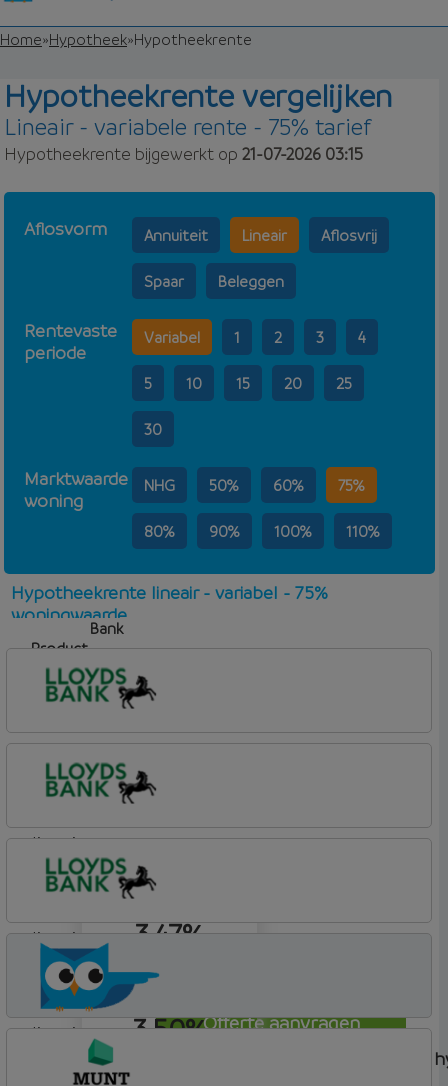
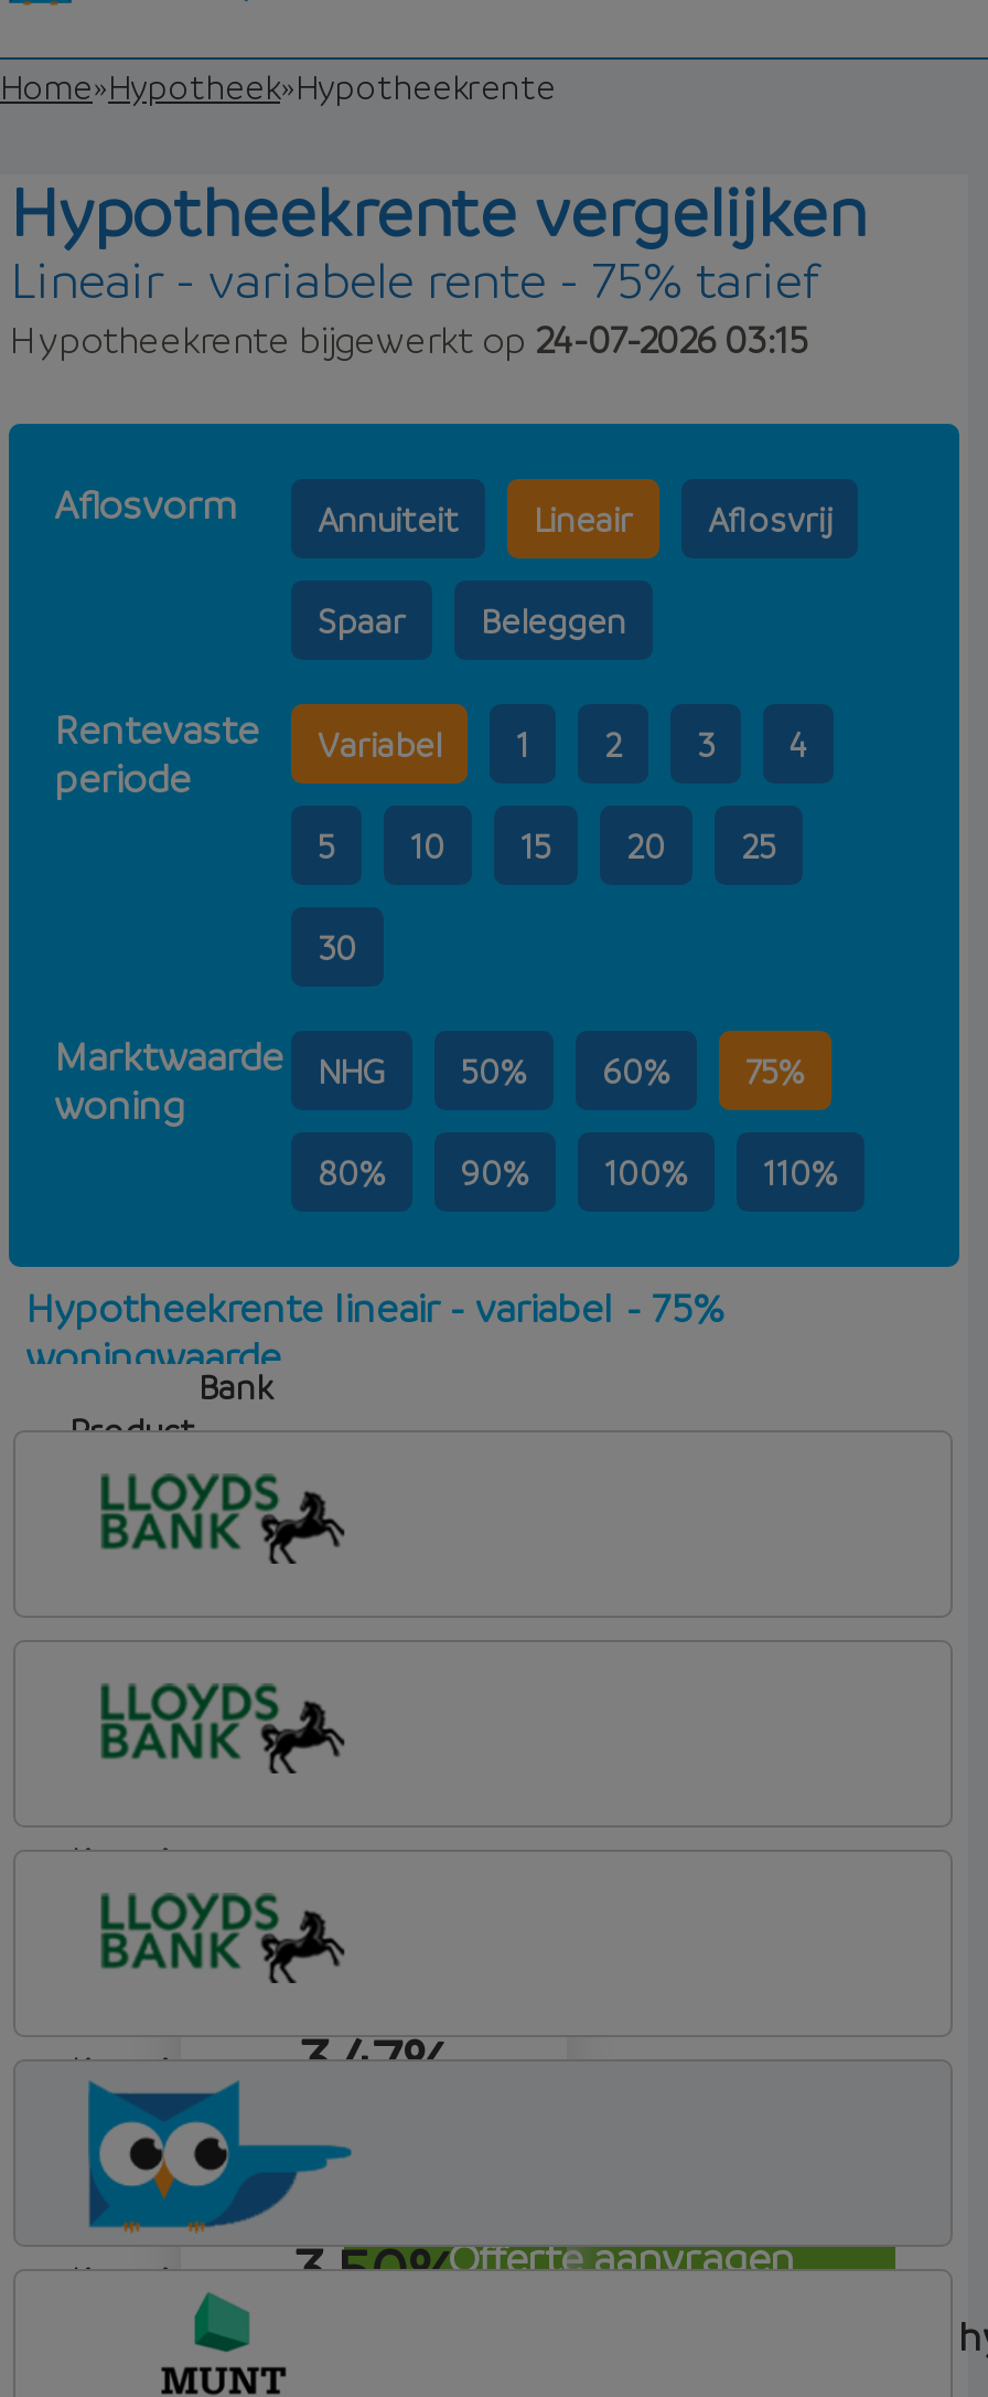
[4,143,363,164] Hypotheekrente bijgewerkt op 21-07-2026 03:15 -> [10,316,808,362] Hypotheekrente bijgewerkt op 24-07-2026 03:15

